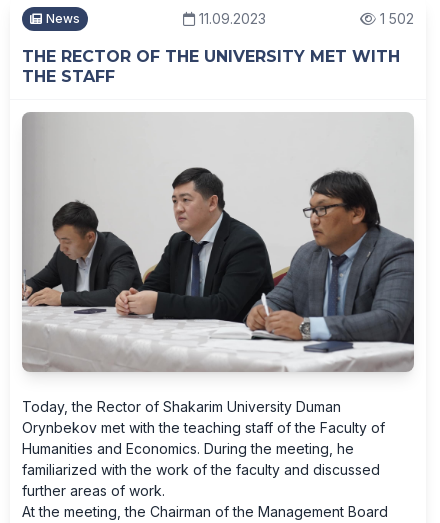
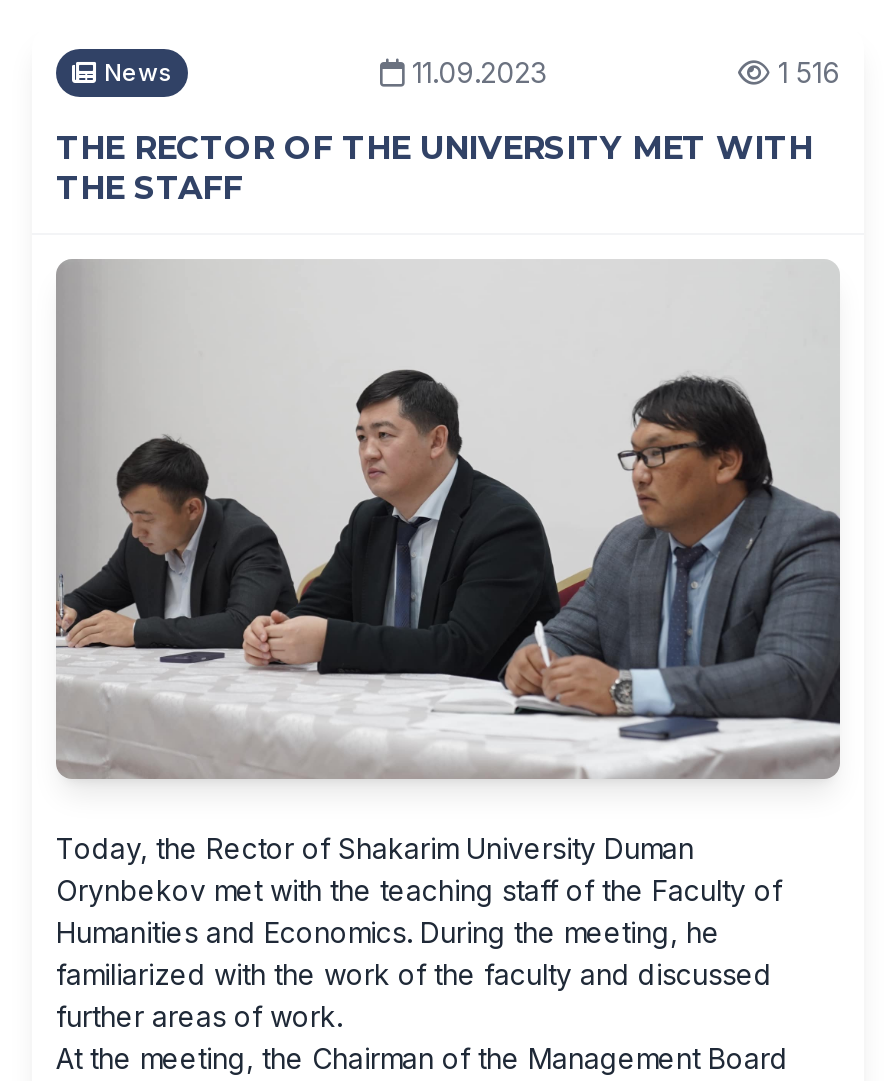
[380,10,414,27] 1 502 -> [778,55,840,89] 1 516

